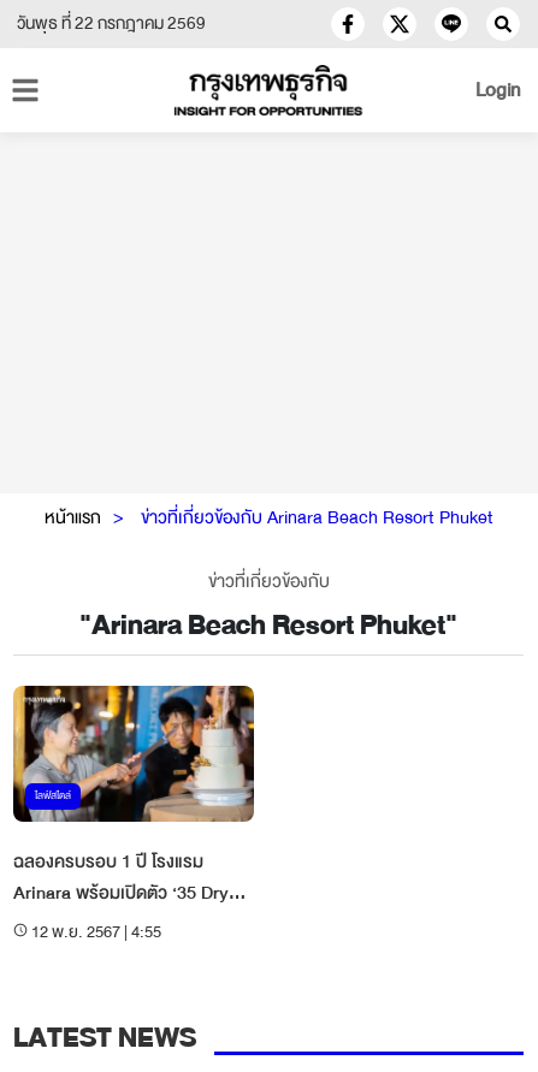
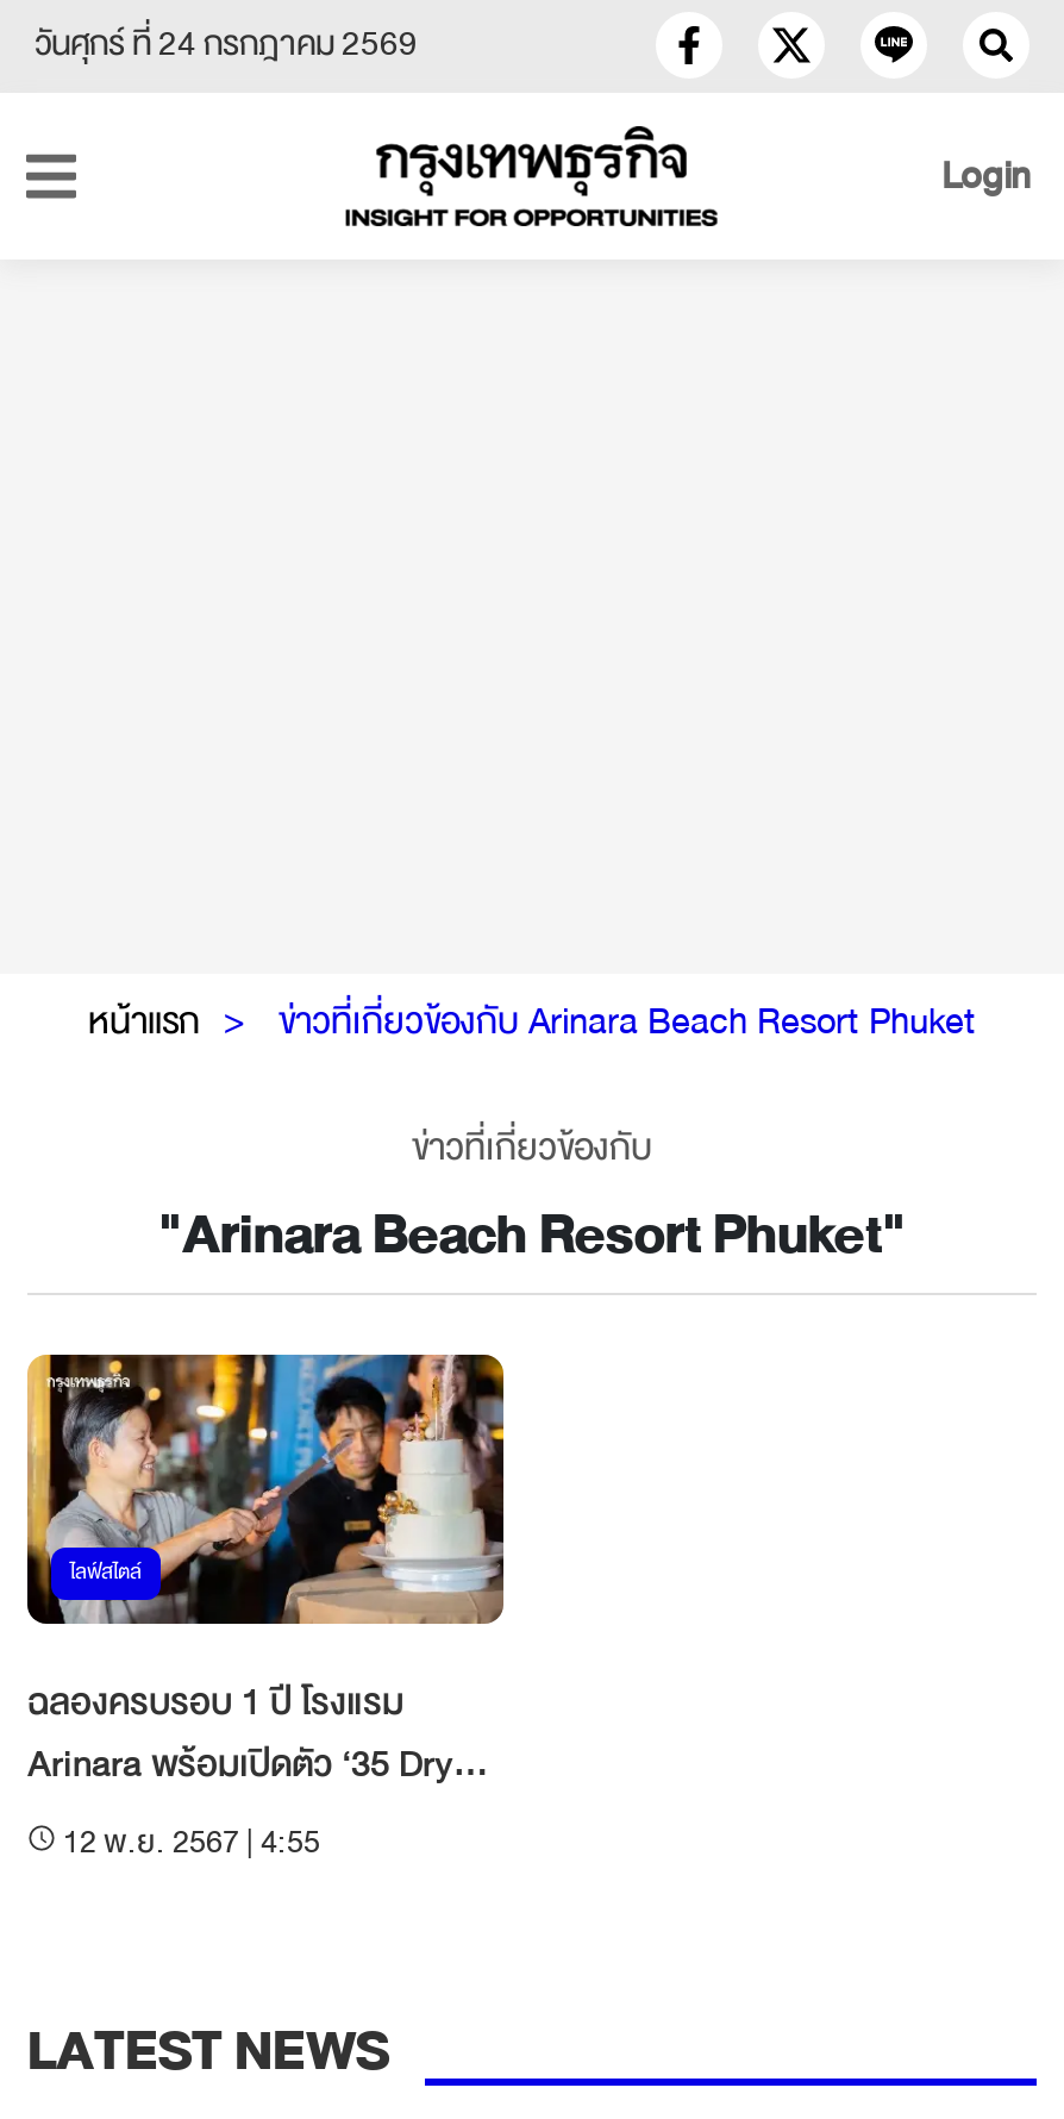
[17,8,206,39] วันพุธ ที่ 22 กรกฎาคม 2569 -> [35,14,418,74] วันศุกร์ ที่ 24 กรกฎาคม 2569

